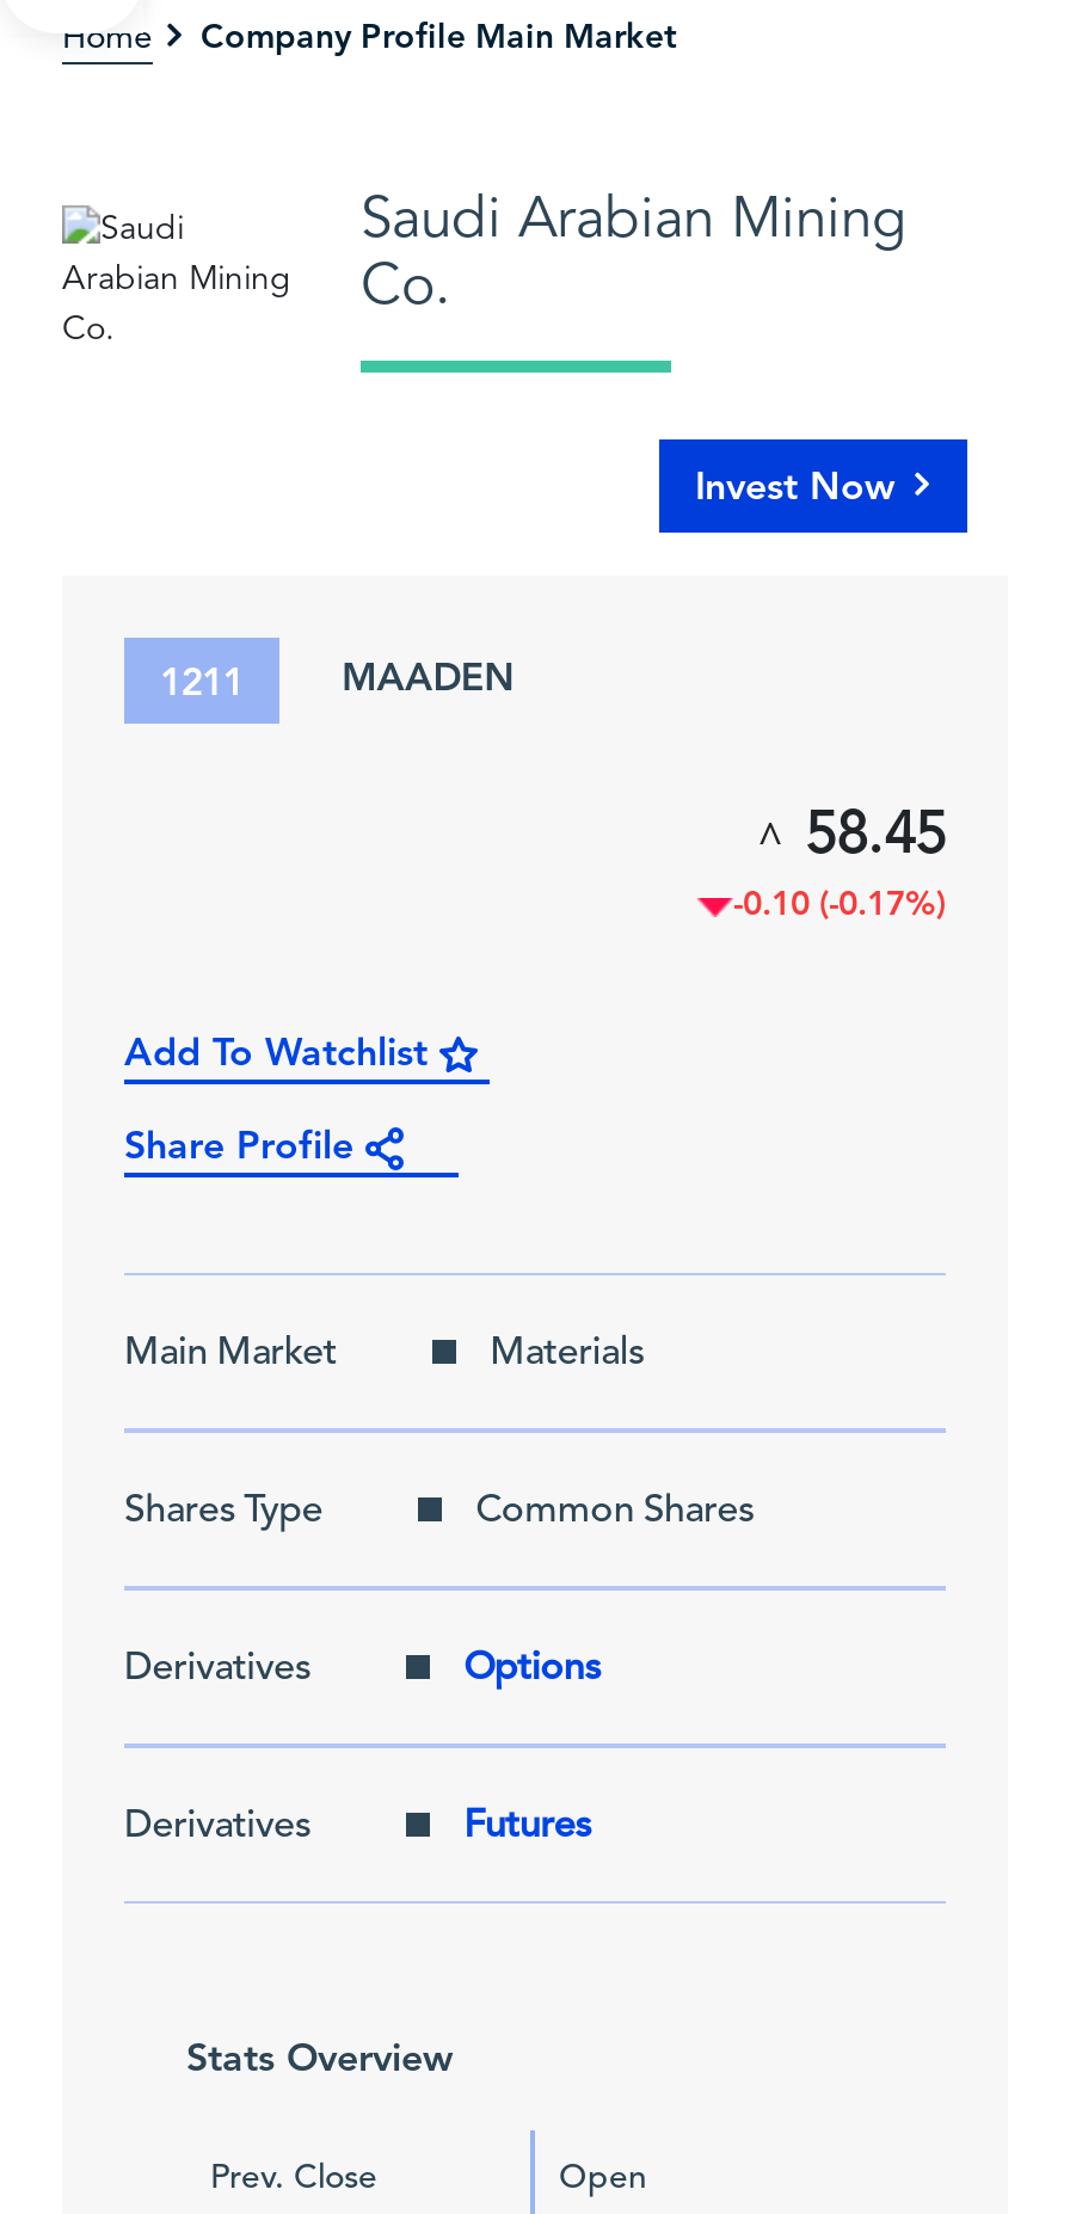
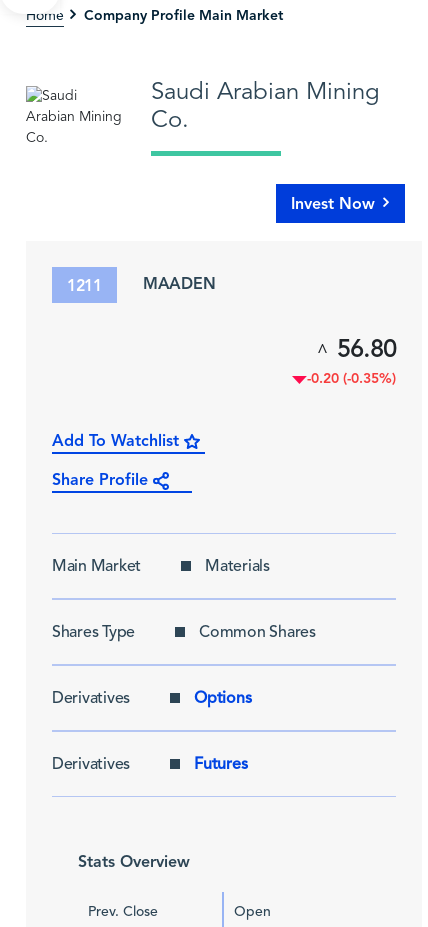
[757,810,946,867] ^ 58.45 -> [317,339,396,363] ^ 56.80
[733,879,946,931] -0.10 (-0.17%) -> [307,368,396,390] -0.20 (-0.35%)

